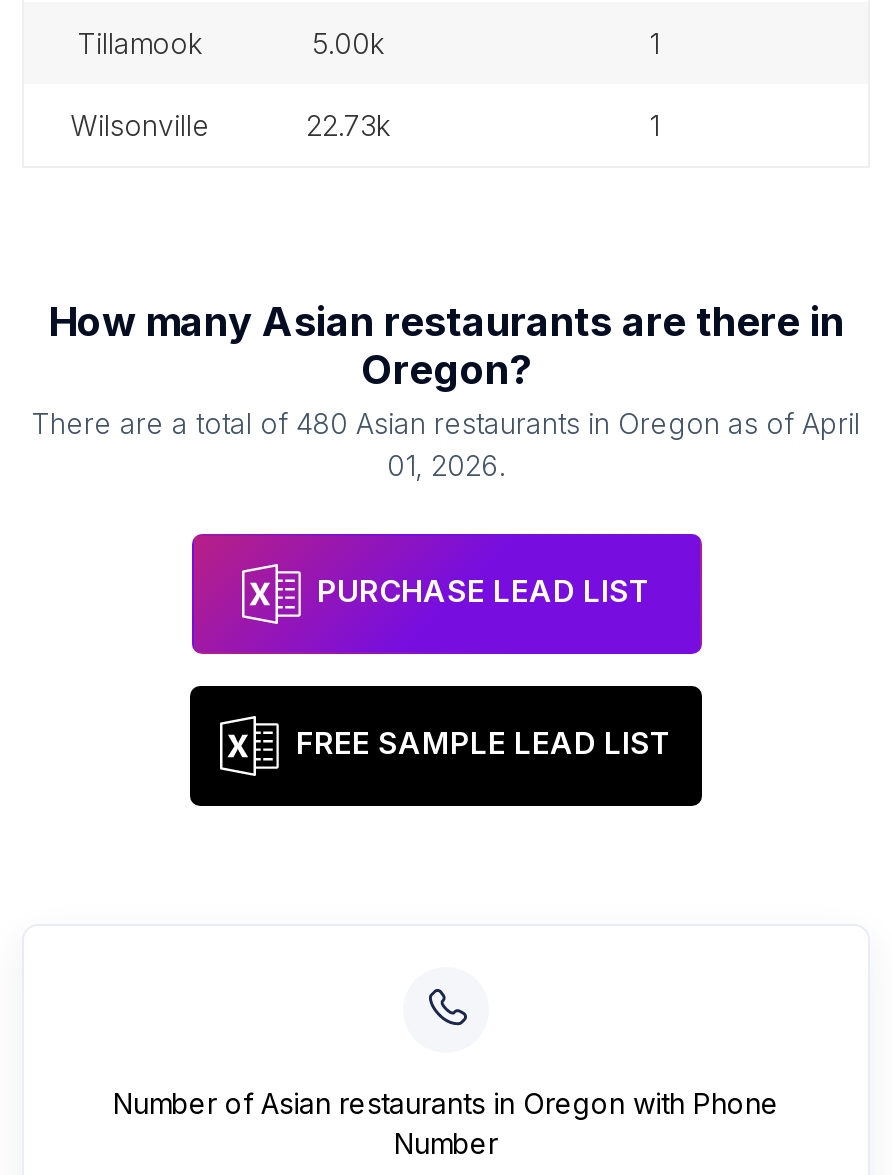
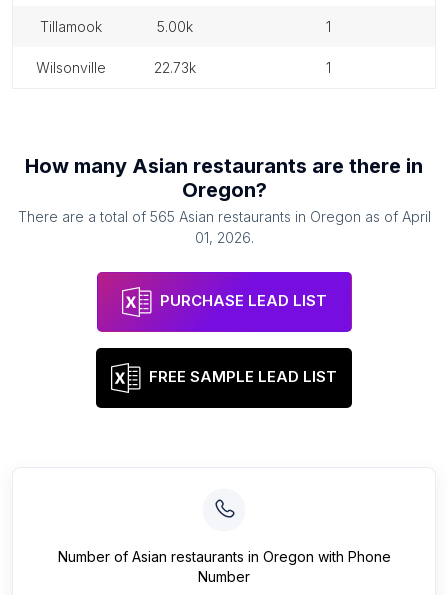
[32,406,860,440] There are a total of 480 Asian restaurants in Oregon as of April -> [17,208,430,225] There are a total of 565 Asian restaurants in Oregon as of April

